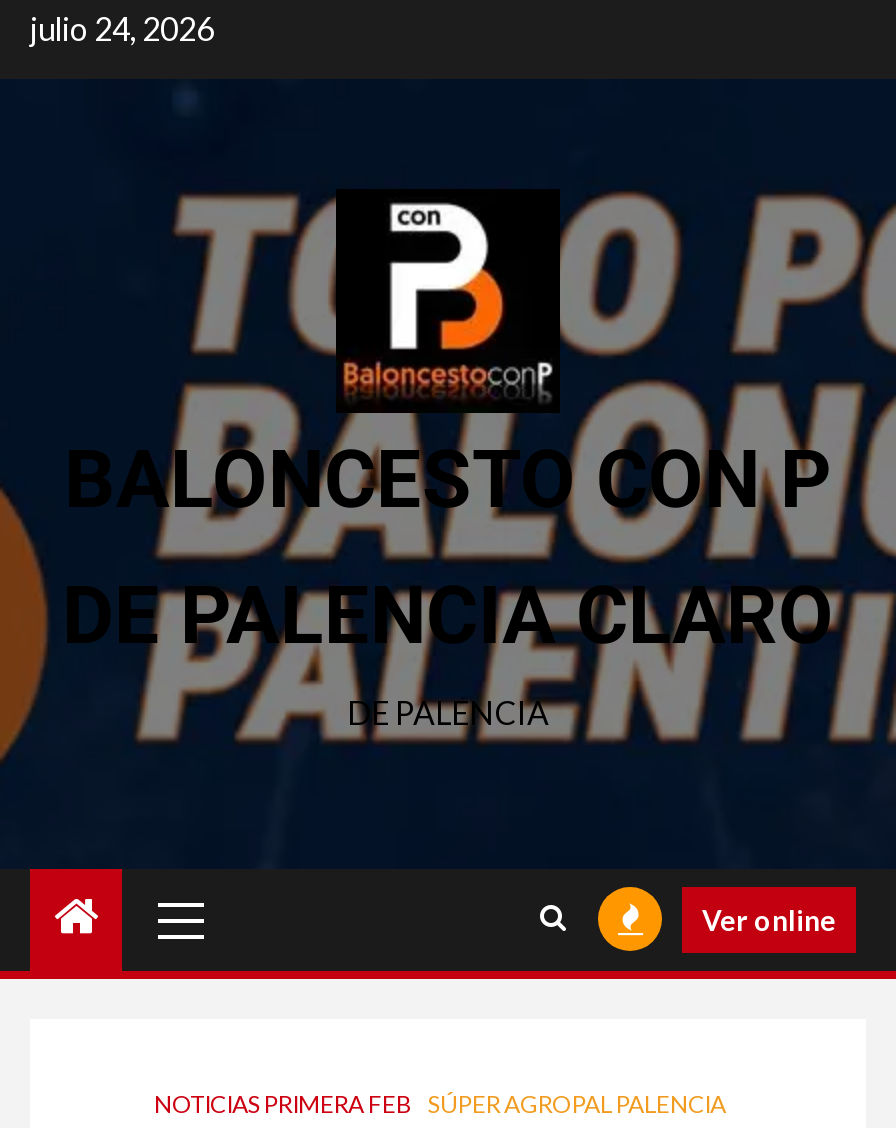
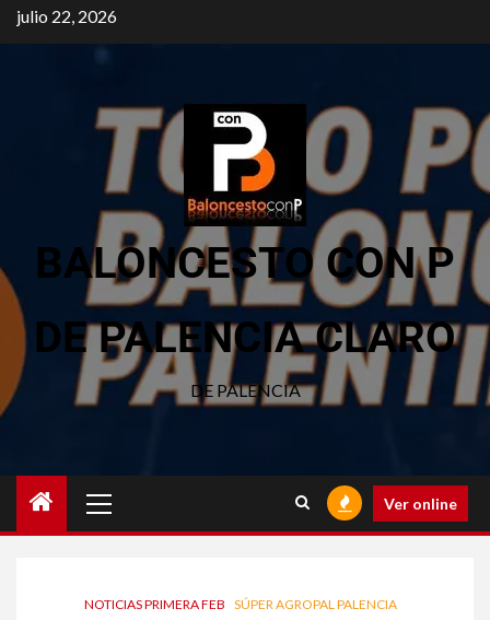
[30,9,214,47] julio 24, 2026 -> [16,6,117,26] julio 22, 2026

